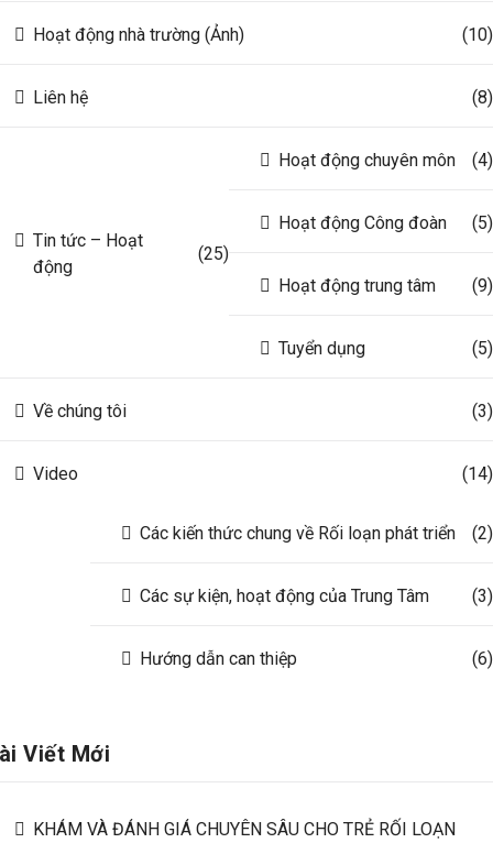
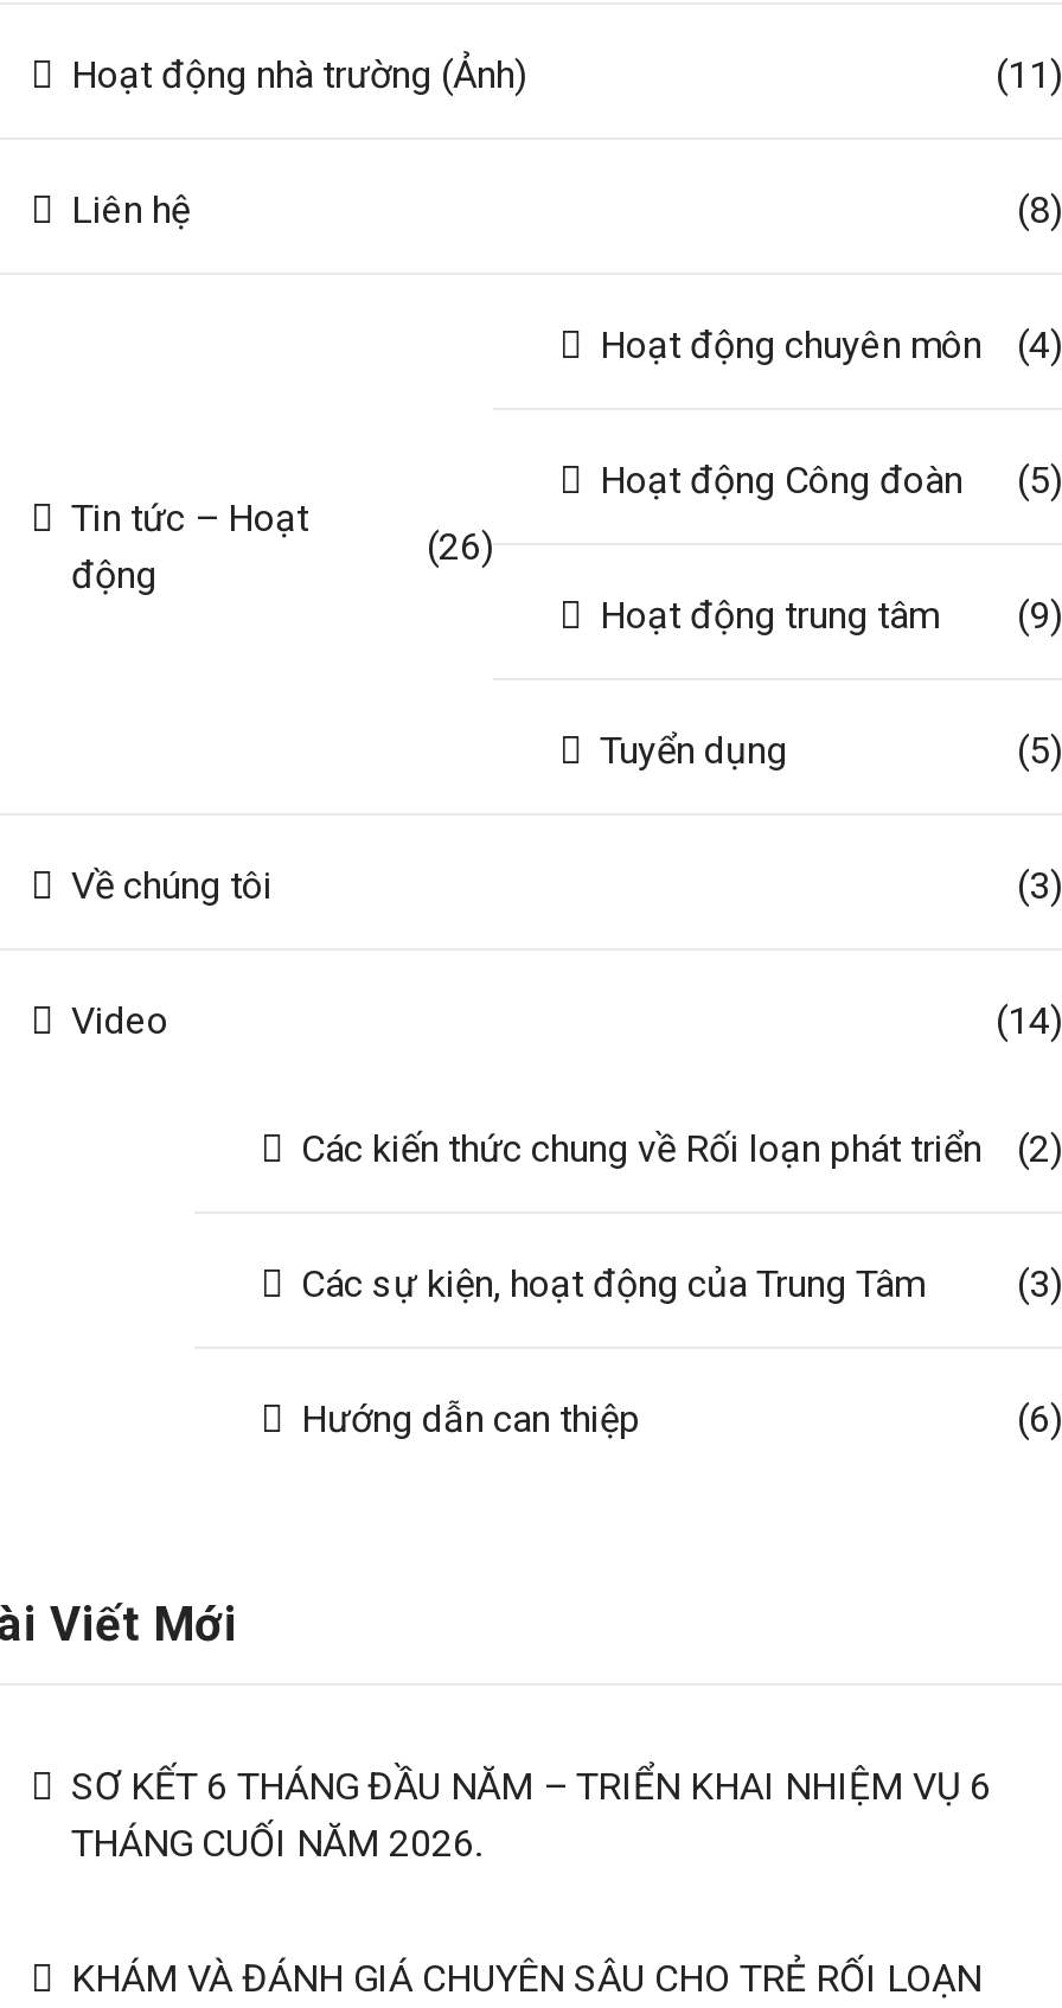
[462,24,493,45] (10) -> [996,51,1062,96] (11)
[198,243,229,264] (25) -> [427,524,493,569] (26)
none -> [71,1763,991,1865] SƠ KẾT 6 THÁNG ĐẦU NĂM – TRIỂN KHAI NHIỆM VỤ 6 | THÁNG CUỐI NĂM 2026.

